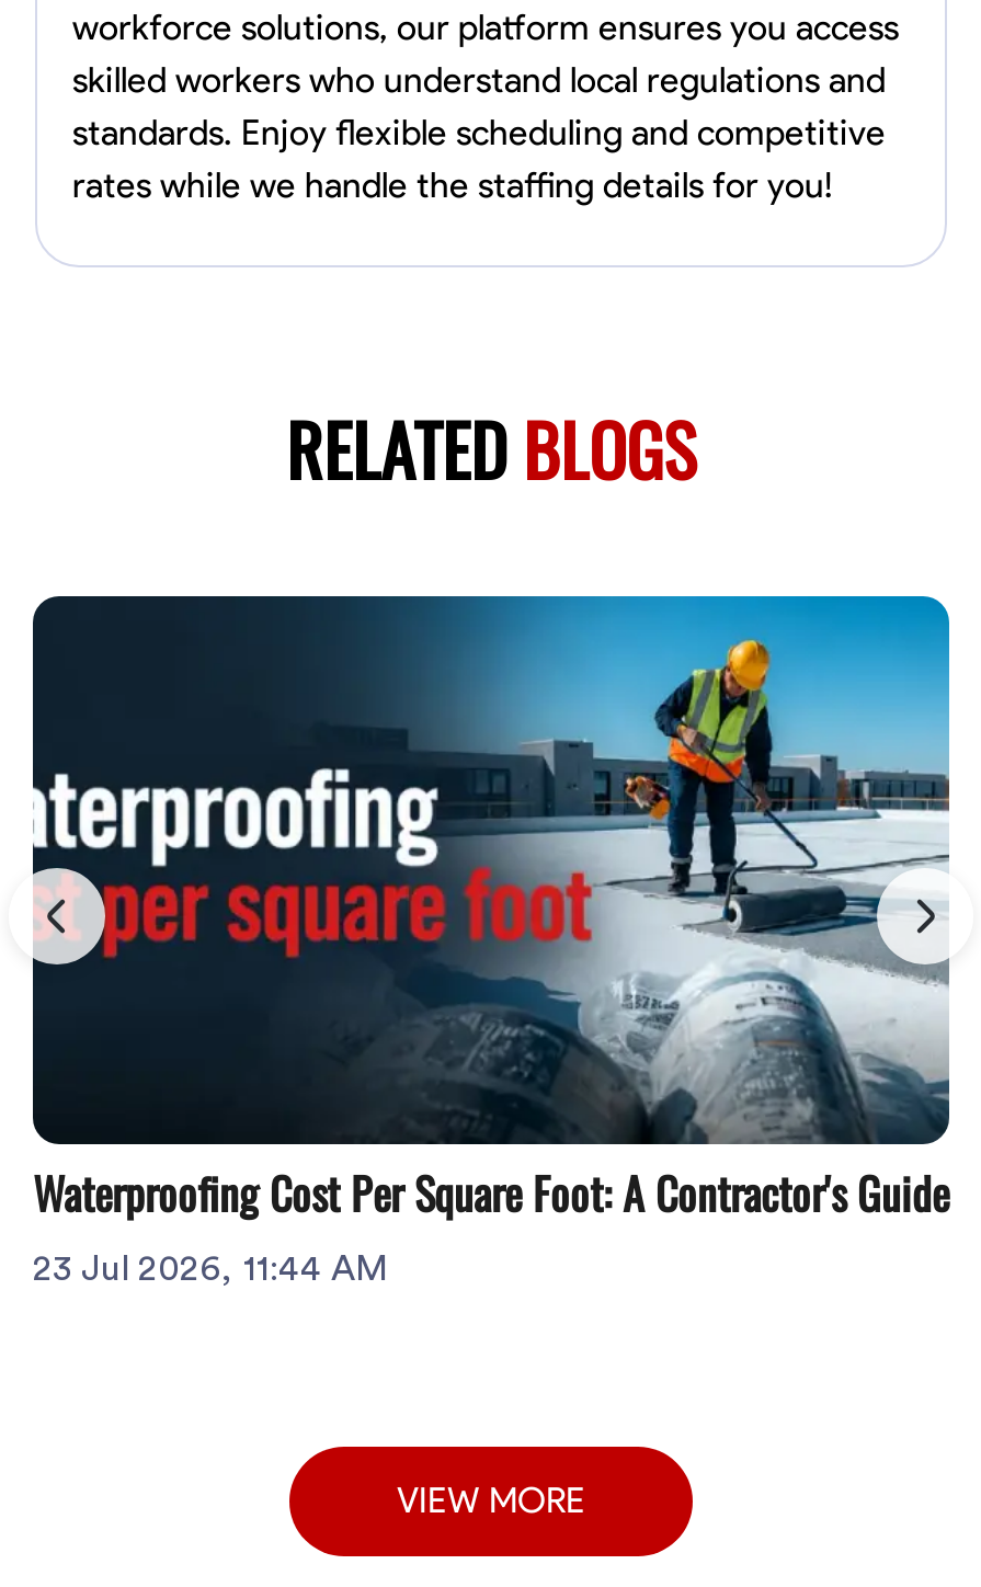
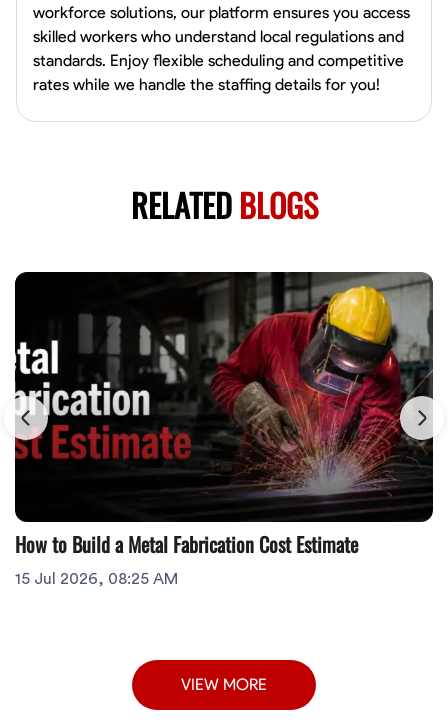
[31,594,951,1287] [image] | Waterproofing Cost Per Square Foot: A Contractor's Guide | 23 Jul 2026, 11:44 AM -> [14,271,434,587] [image] | How to Build a Metal Fabrication Cost Estimate | 15 Jul 2026, 08:25 AM

